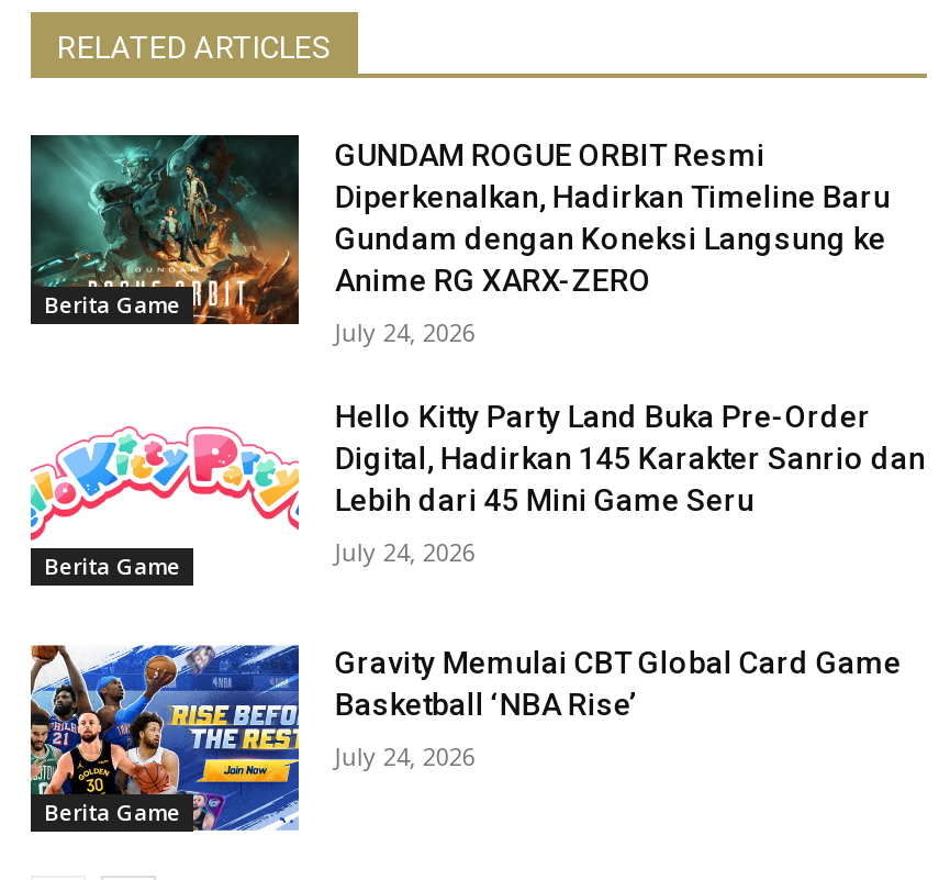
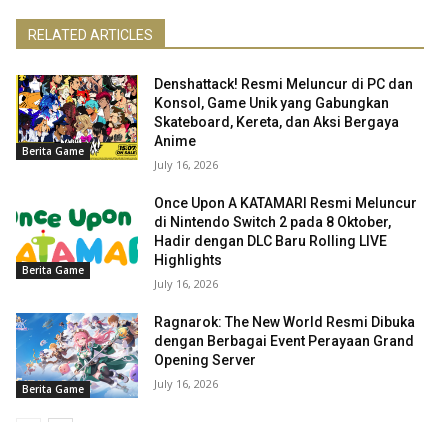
[29,132,890,325] [image] | GUNDAM ROGUE ORBIT Resmi | Diperkenalkan, Hadirkan Timeline Baru | Gundam dengan Koneksi Langsung ke | Anime RG XARX-ZERO -> [15,74,413,160] [image] | Denshattack! Resmi Meluncur di PC dan | Konsol, Game Unik yang Gabungkan | Skateboard, Kereta, dan Aksi Bergaya | Anime
[335,316,475,349] July 24, 2026 -> [154,157,218,172] July 16, 2026
[29,399,926,556] [image] | Hello Kitty Party Land Buka Pre-Order | Digital, Hadirkan 145 Karakter Sanrio dan | Lebih dari 45 Mini Game Seru -> [15,195,417,268] [image] | Once Upon A KATAMARI Resmi Meluncur | di Nintendo Switch 2 pada 8 Oktober, | Hadir dengan DLC Baru Rolling LIVE | Highlights
[335,535,475,568] July 24, 2026 -> [154,276,218,291] July 16, 2026
[29,644,901,833] [image] | Gravity Memulai CBT Global Card Game | Basketball ‘NBA Rise’ -> [15,312,415,399] [image] | Ragnarok: The New World Resmi Dibuka | dengan Berbagai Event Perayaan Grand | Opening Server
[335,739,475,772] July 24, 2026 -> [154,376,218,391] July 16, 2026

